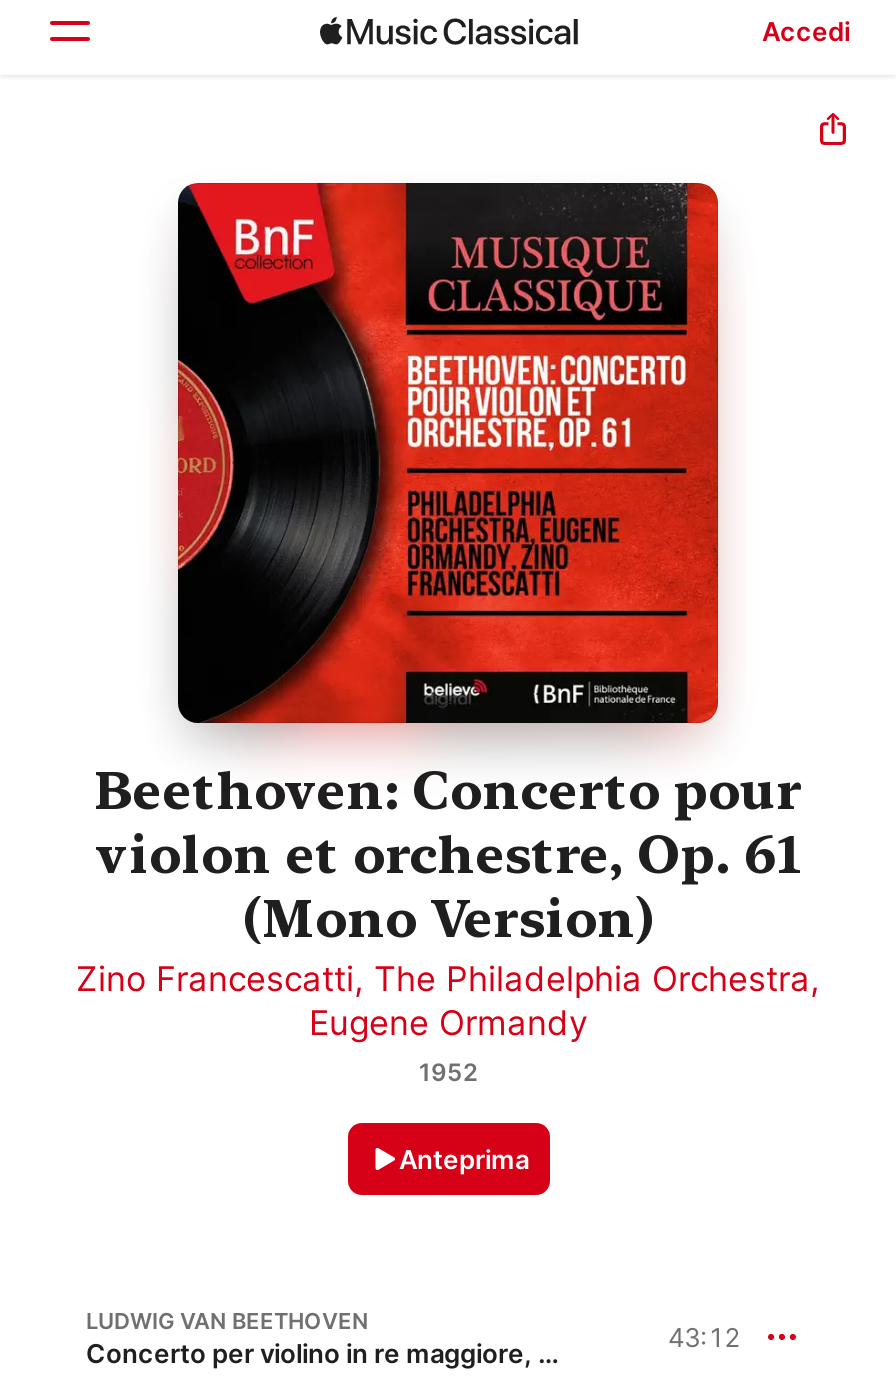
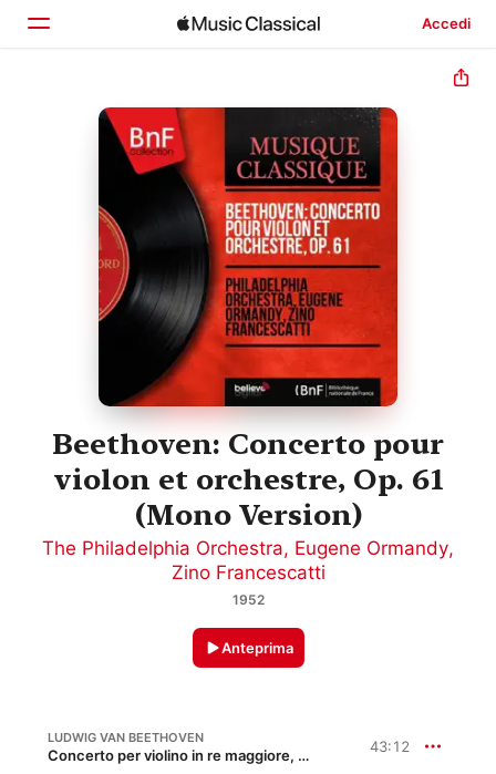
[76,960,820,1044] Zino Francescatti, The Philadelphia Orchestra, | Eugene Ormandy -> [42,537,454,584] The Philadelphia Orchestra, Eugene Ormandy, | Zino Francescatti

